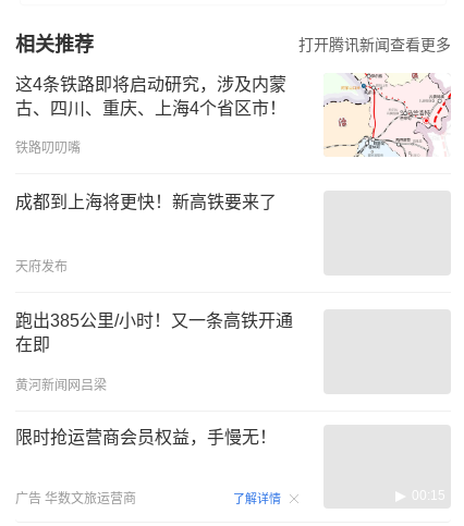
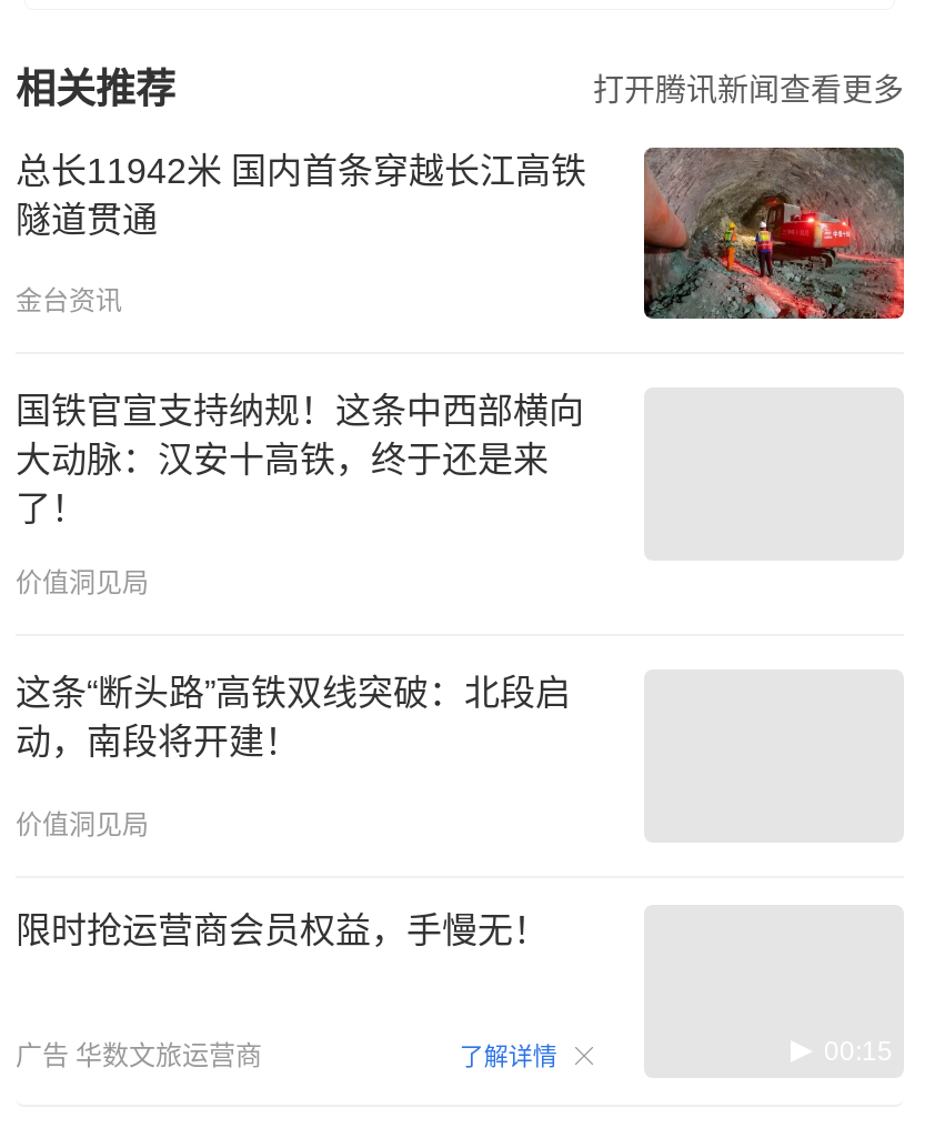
[15,72,452,158] [image] | 这4条铁路即将启动研究，涉及内蒙 | 古、四川、重庆、上海4个省区市！ -> [16,145,906,321] [image] | 总长11942米 国内首条穿越长江高铁 | 隧道贯通
[15,141,81,156] 铁路叨叨嘴 -> [16,286,122,317] 金台资讯
[15,193,277,211] 成都到上海将更快！新高铁要来了 -> [16,392,584,528] 国铁官宣支持纳规！这条中西部横向 | 大动脉：汉安十高铁，终于还是来 | 了！
[15,259,68,274] 天府发布 -> [16,568,149,599] 价值洞见局
[15,311,293,354] 跑出385公里/小时！又一条高铁开通 | 在即 -> [16,674,571,761] 这条“断头路”高铁双线突破：北段启 | 动，南段将开建！
[15,377,107,393] 黄河新闻网吕梁 -> [16,809,149,840] 价值洞见局

